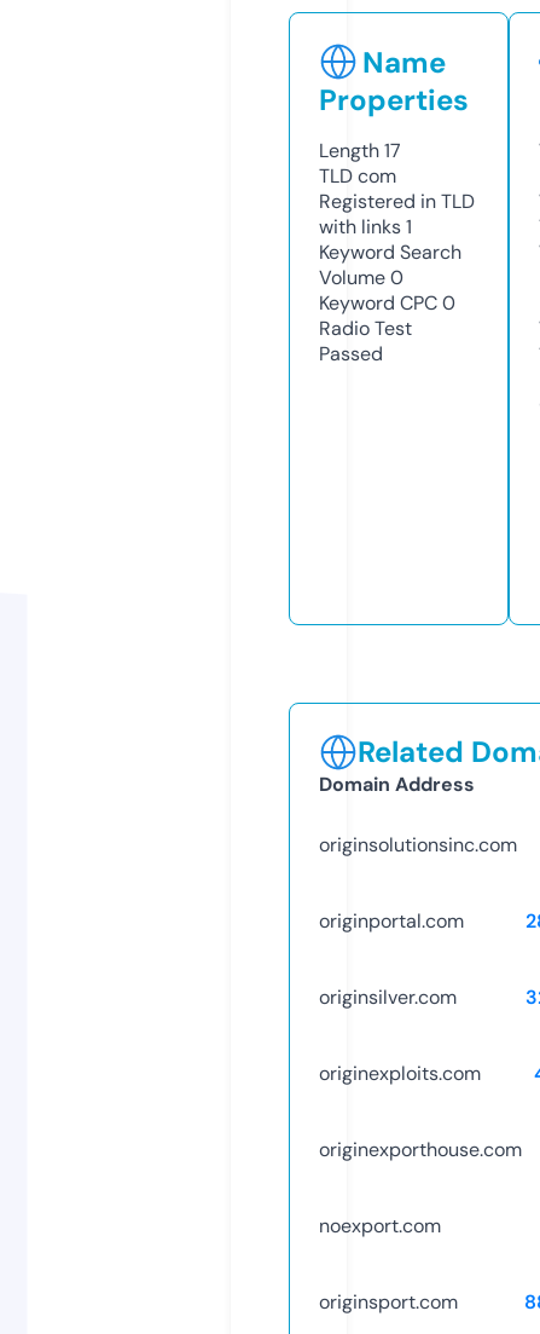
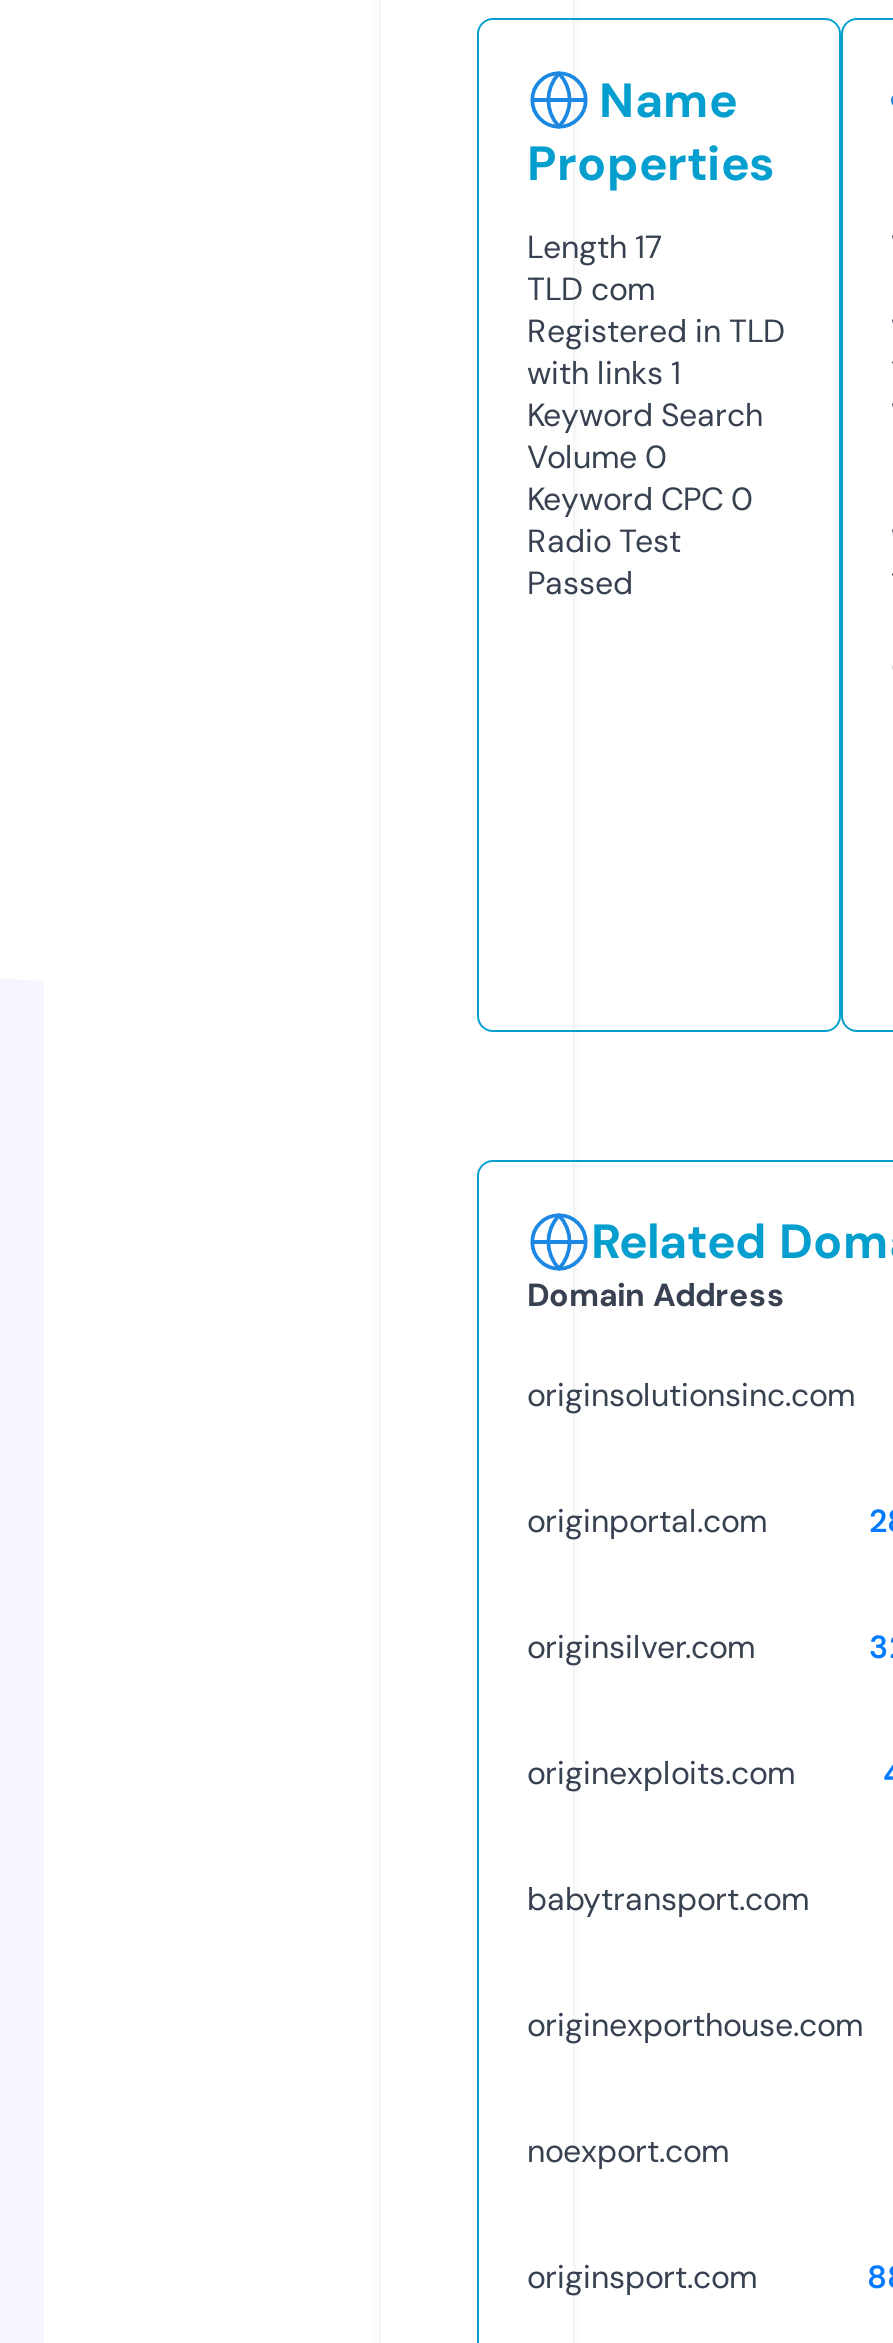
none -> [527,1878,809,1920] babytransport.com

